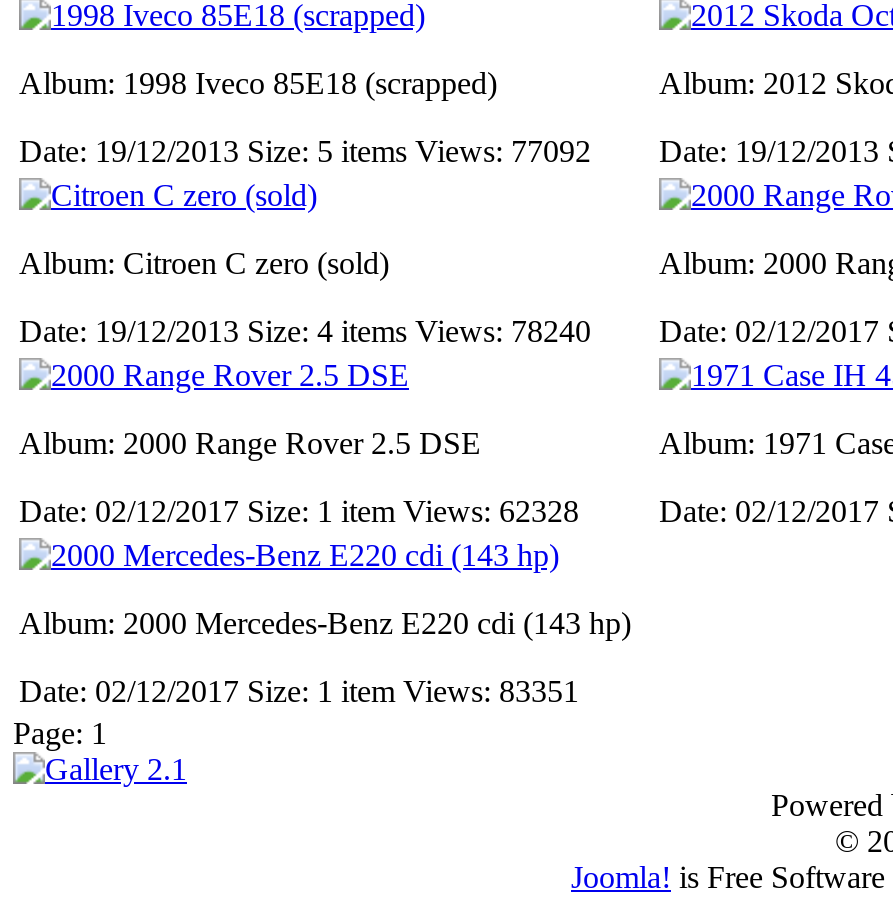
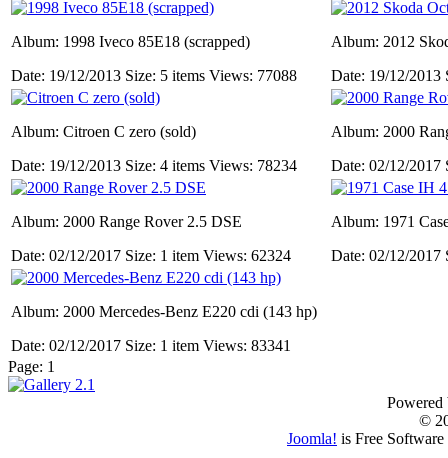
[19,134,591,168] Date: 19/12/2013 Size: 5 items Views: 77092 -> [11,67,297,84] Date: 19/12/2013 Size: 5 items Views: 77088
[19,314,591,348] Date: 19/12/2013 Size: 4 items Views: 78240 -> [11,157,297,174] Date: 19/12/2013 Size: 4 items Views: 78234
[19,494,579,528] Date: 02/12/2017 Size: 1 item Views: 62328 -> [11,247,291,264] Date: 02/12/2017 Size: 1 item Views: 62324
[19,674,579,708] Date: 02/12/2017 Size: 1 item Views: 83351 -> [11,337,291,354] Date: 02/12/2017 Size: 1 item Views: 83341

